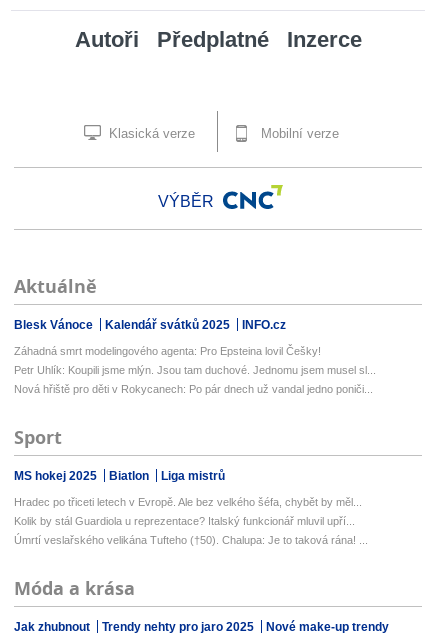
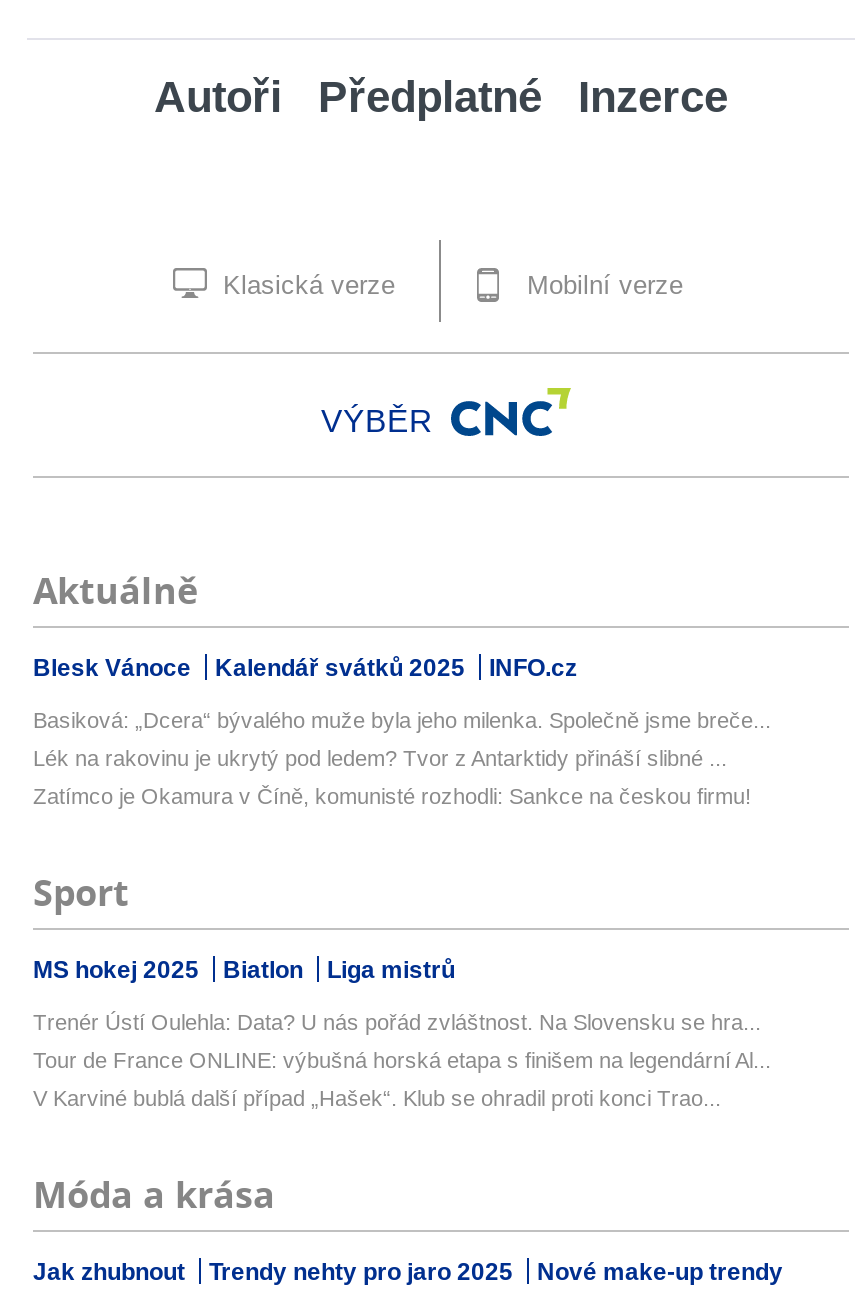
[14,345,321,357] Záhadná smrt modelingového agenta: Pro Epsteina lovil Češky! -> [33,708,771,732] Basiková: „Dcera“ bývalého muže byla jeho milenka. Společně jsme breče...
[14,364,376,376] Petr Uhlík: Koupili jsme mlýn. Jsou tam duchové. Jednomu jsem musel sl... -> [33,746,727,770] Lék na rakovinu je ukrytý pod ledem? Tvor z Antarktidy přináší slibné ...
[14,383,373,395] Nová hřiště pro děti v Rokycanech: Po pár dnech už vandal jedno poniči... -> [33,784,751,808] Zatímco je Okamura v Číně, komunisté rozhodli: Sankce na českou firmu!
[14,496,362,508] Hradec po třiceti letech v Evropě. Ale bez velkého šéfa, chybět by měl... -> [33,1010,761,1034] Trenér Ústí Oulehla: Data? U nás pořád zvláštnost. Na Slovensku se hra...
[14,515,355,527] Kolik by stál Guardiola u reprezentace? Italský funkcionář mluvil upří... -> [33,1048,771,1072] Tour de France ONLINE: výbušná horská etapa s finišem na legendární Al...
[14,534,368,546] Úmrtí veslařského velikána Tufteho (†50). Chalupa: Je to taková rána! ... -> [33,1086,721,1110] V Karviné bublá další případ „Hašek“. Klub se ohradil proti konci Trao...

